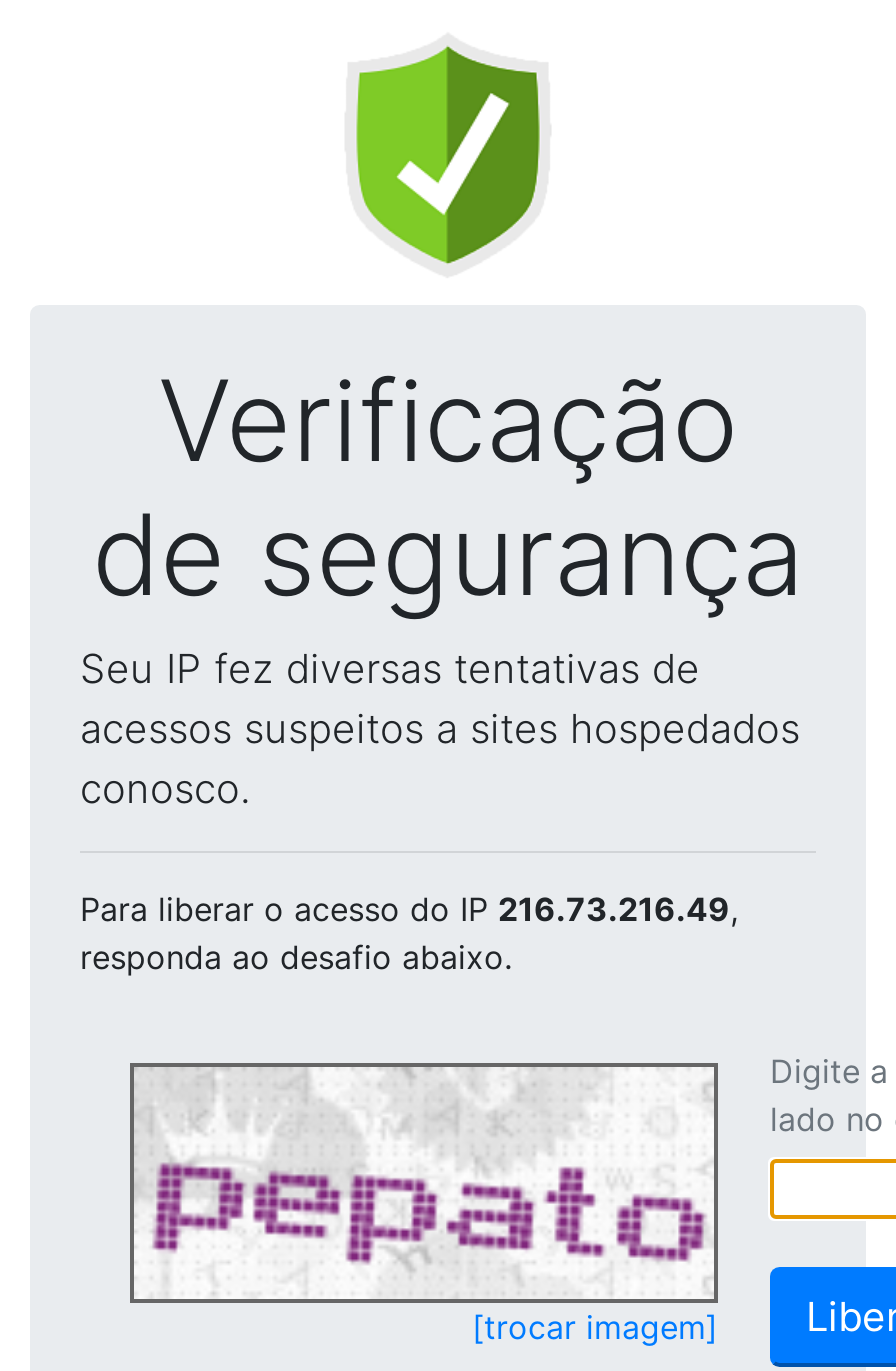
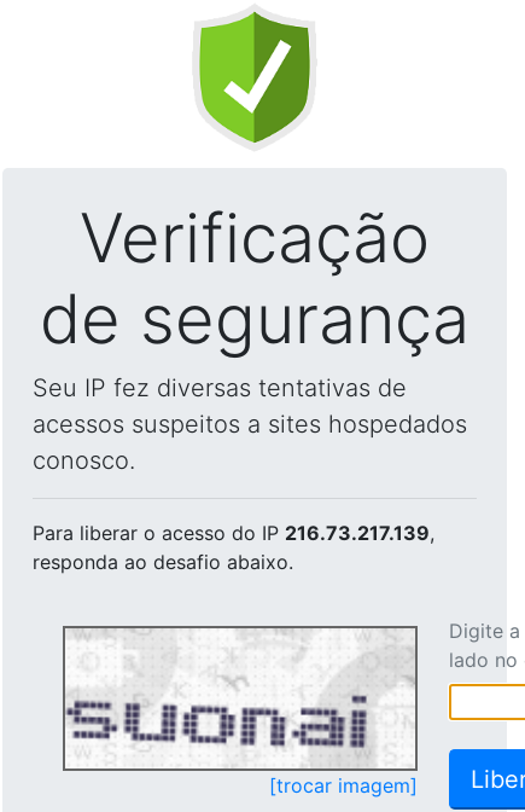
[80,889,738,929] Para liberar o acesso do IP 216.73.216.49, -> [33,521,434,545] Para liberar o acesso do IP 216.73.217.139,
[134,1071,712,1295] [image] -> [66,630,413,766] [image]

